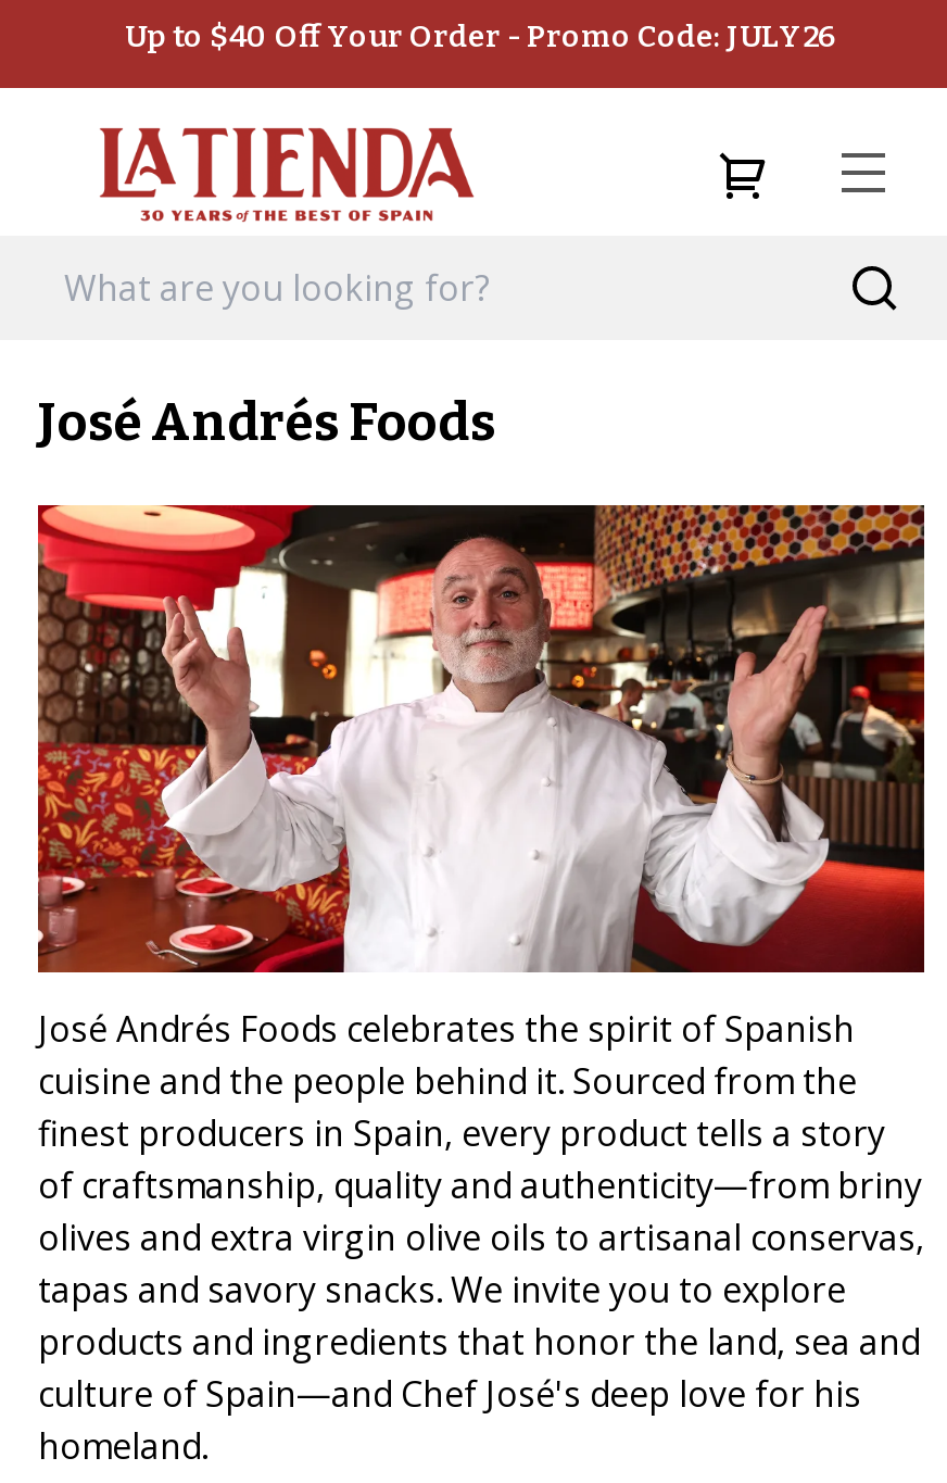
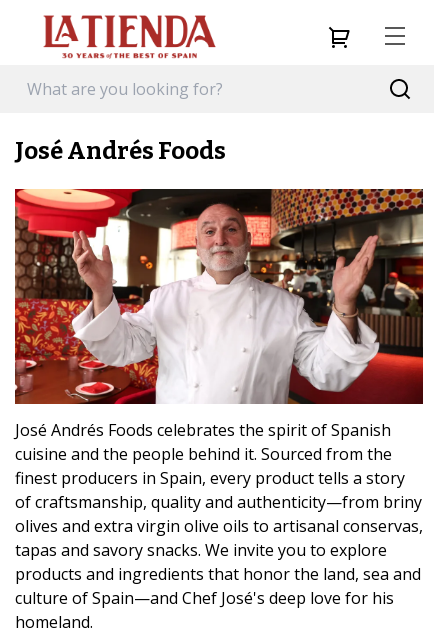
[125,17,837,54] Up to $40 Off Your Order - Promo Code: JULY26 -> none

